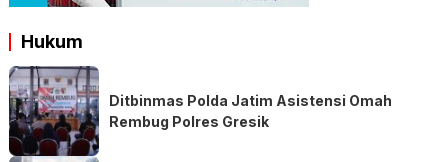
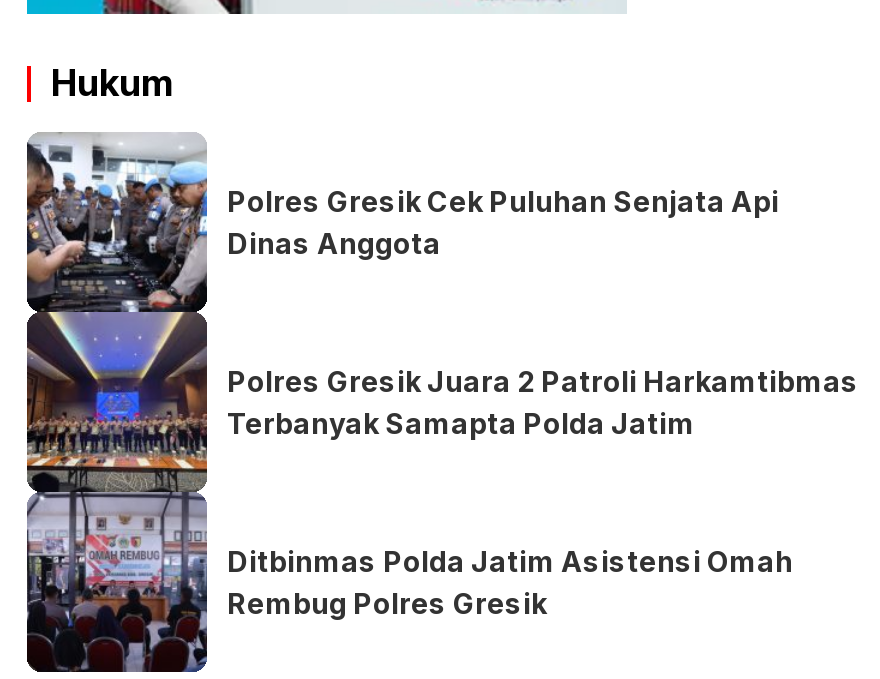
none -> [25,134,779,494] [image] | Polres Gresik Cek Puluhan Senjata Api | Dinas Anggota
none -> [227,363,859,439] Polres Gresik Juara 2 Patroli Harkamtibmas | Terbanyak Samapta Polda Jatim

